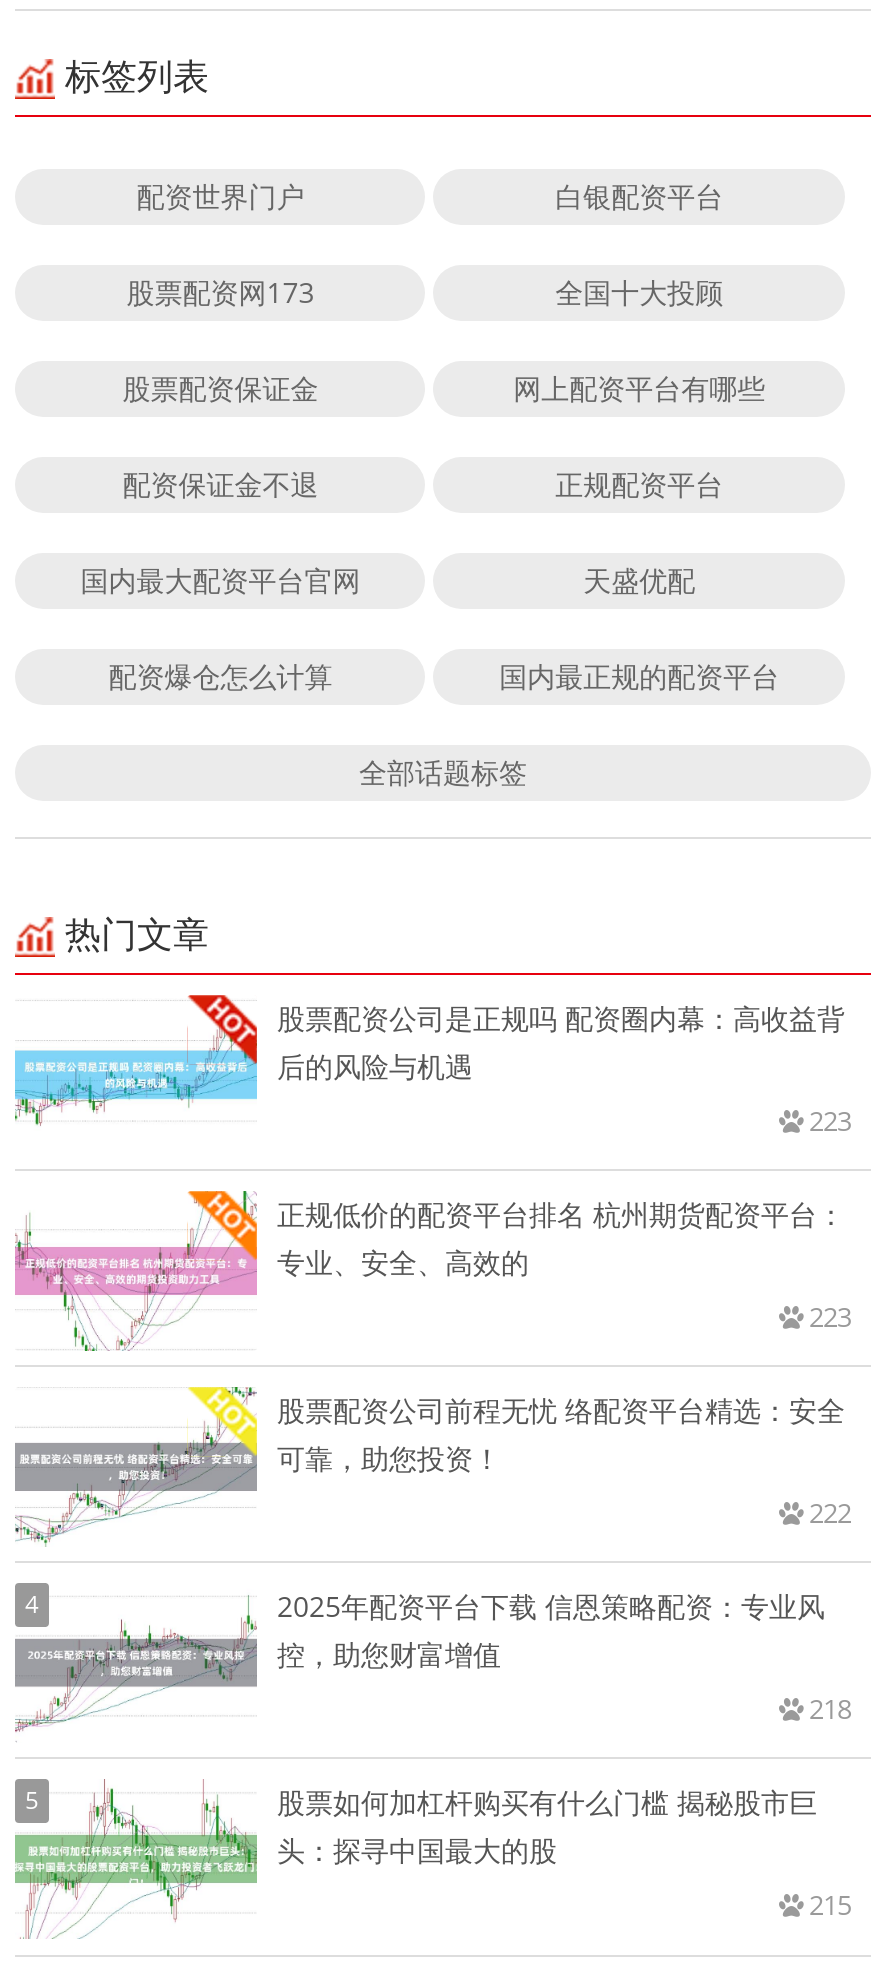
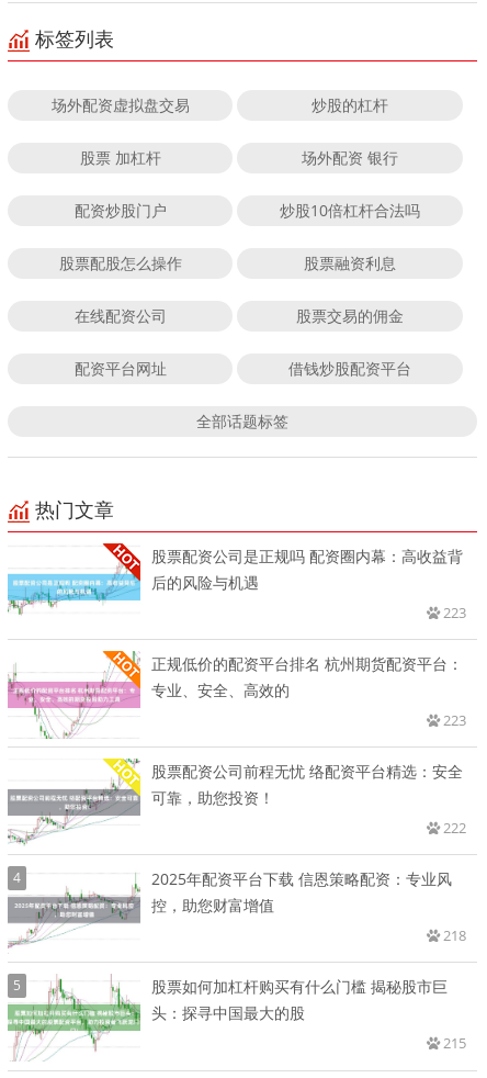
[136,177,723,215] 配资世界门户 | 白银配资平台 -> [51,94,389,115] 场外配资虚拟盘交易 | 炒股的杠杆
[126,273,723,311] 股票配资网173 | 全国十大投顾 -> [80,147,398,168] 股票 加杠杆 | 场外配资 银行
[122,369,765,407] 股票配资保证金 | 网上配资平台有哪些 -> [74,200,420,221] 配资炒股门户 | 炒股10倍杠杆合法吗
[122,465,723,503] 配资保证金不退 | 正规配资平台 -> [59,252,396,273] 股票配股怎么操作 | 股票融资利息
[80,561,695,599] 国内最大配资平台官网 | 天盛优配 -> [74,305,404,326] 在线配资公司 | 股票交易的佣金
[108,657,779,695] 配资爆仓怎么计算 | 国内最正规的配资平台 -> [74,358,412,379] 配资平台网址 | 借钱炒股配资平台

